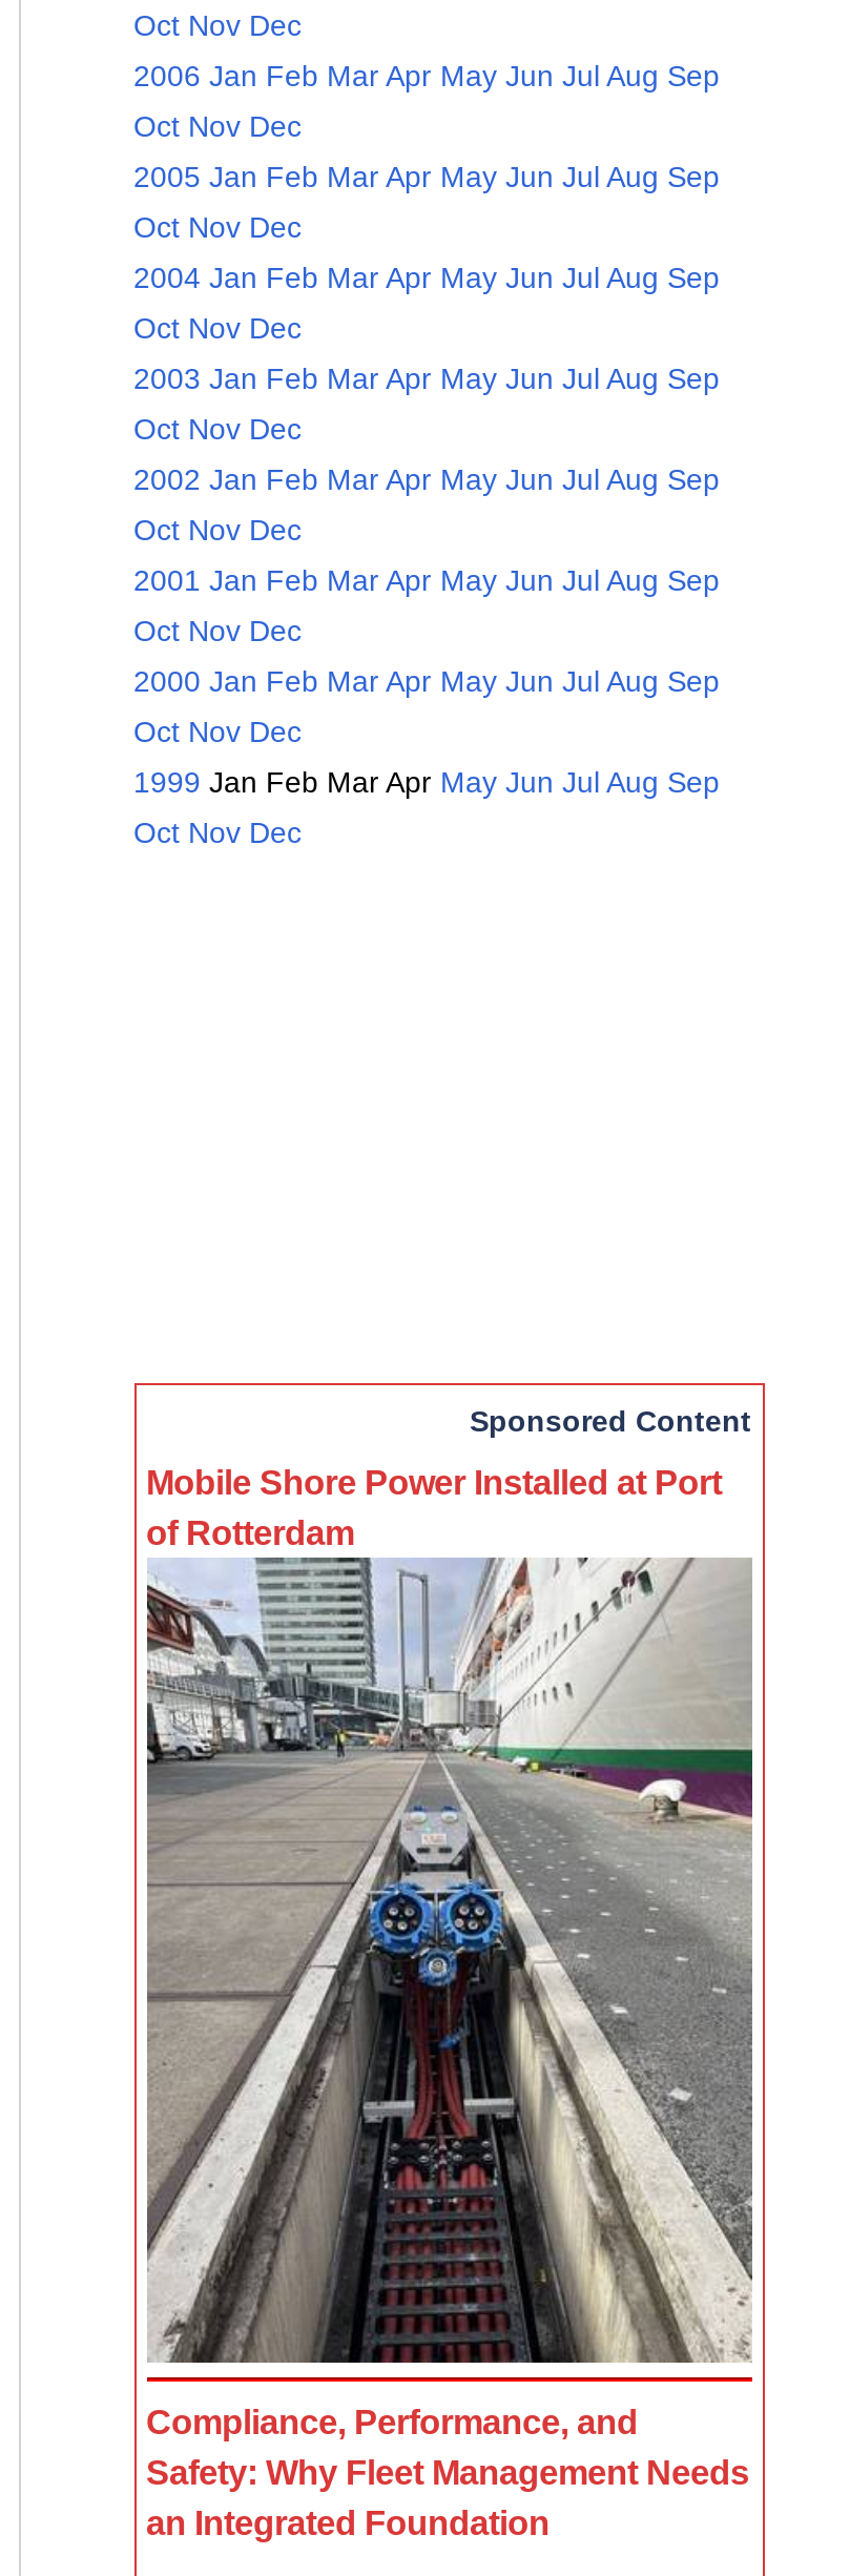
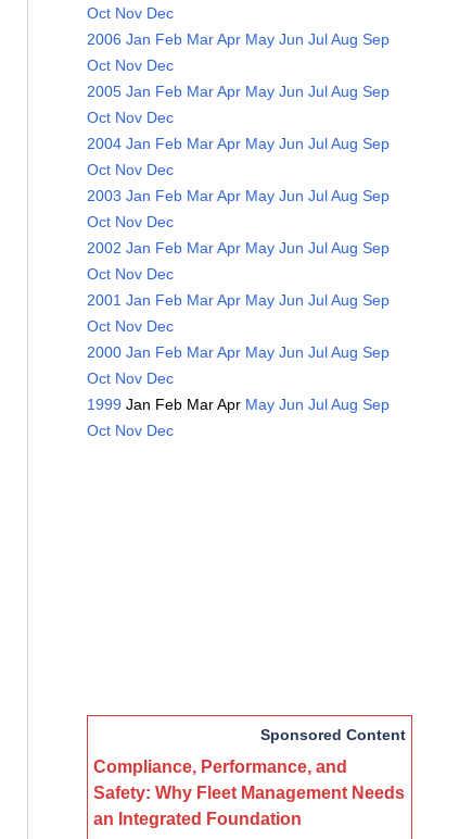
[146,1463,722,1551] Mobile Shore Power Installed at Port | of Rotterdam -> none
[145,1555,754,2384] [image] -> none

